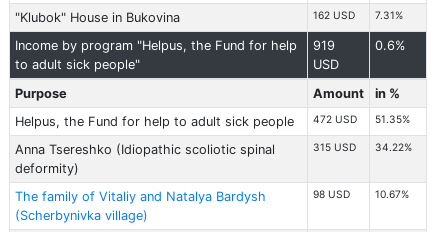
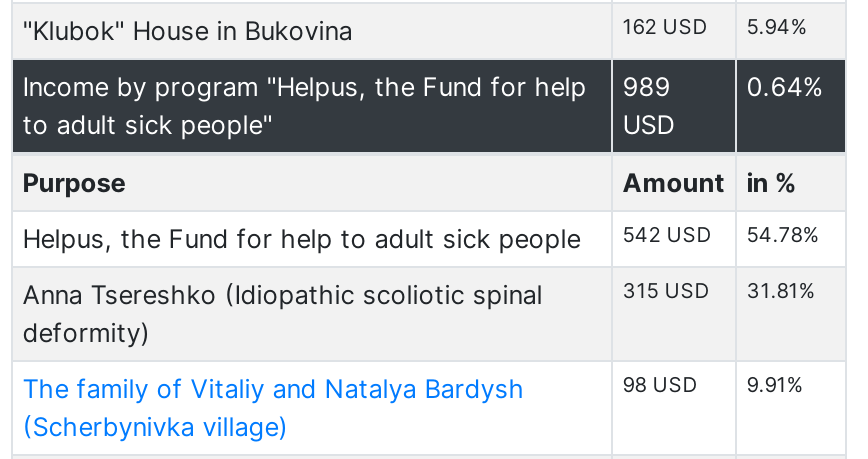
[313,9,403,21] 162 USD 7.31% -> [623,14,807,38] 162 USD 5.94%
[15,38,335,53] Income by program "Helpus, the Fund for help 919 -> [23,72,671,102] Income by program "Helpus, the Fund for help 989
[375,38,405,53] 0.6% -> [747,72,823,102] 0.64%
[313,113,357,125] 472 USD -> [623,222,711,246] 542 USD
[375,113,410,125] 51.35% -> [747,222,819,246] 54.78%
[313,141,412,153] 315 USD 34.22% -> [623,278,815,302] 315 USD 31.81%
[375,188,409,200] 10.67% -> [747,372,803,396] 9.91%

